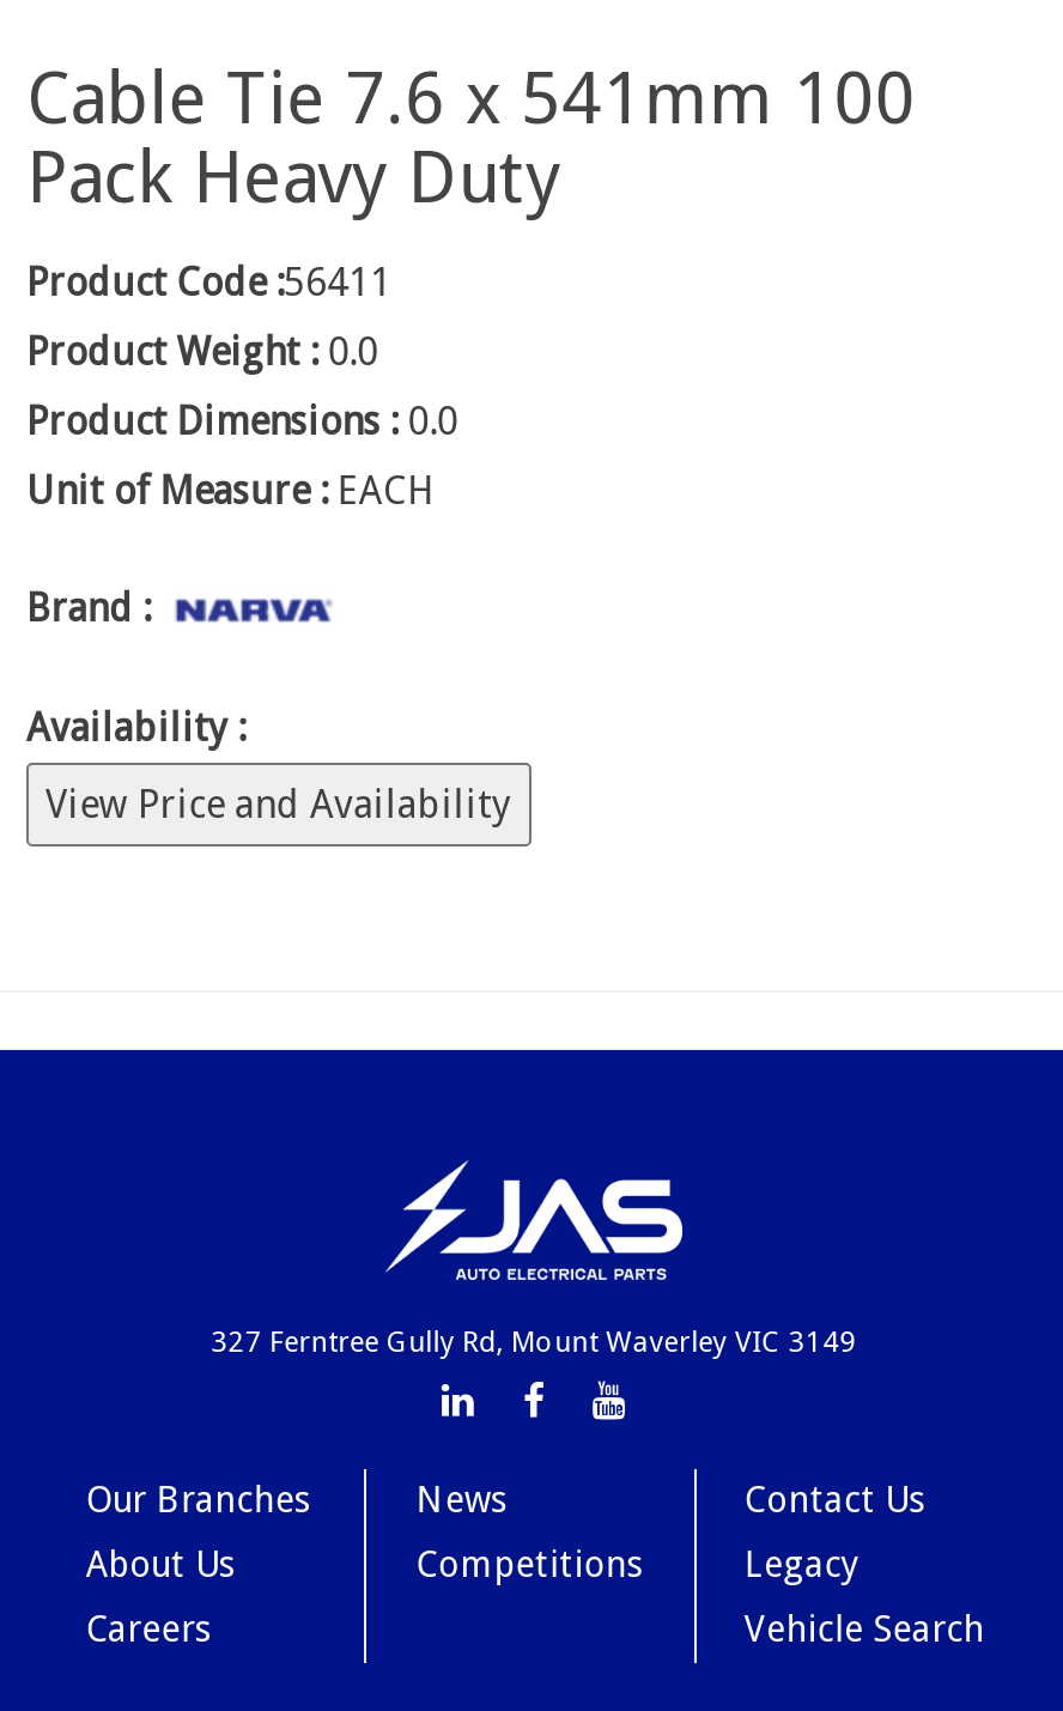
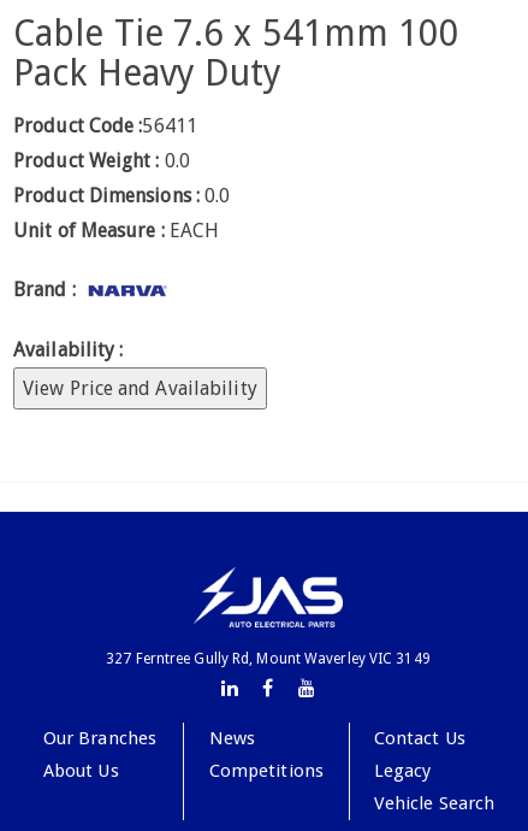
[86,1608,212,1651] Careers -> none

